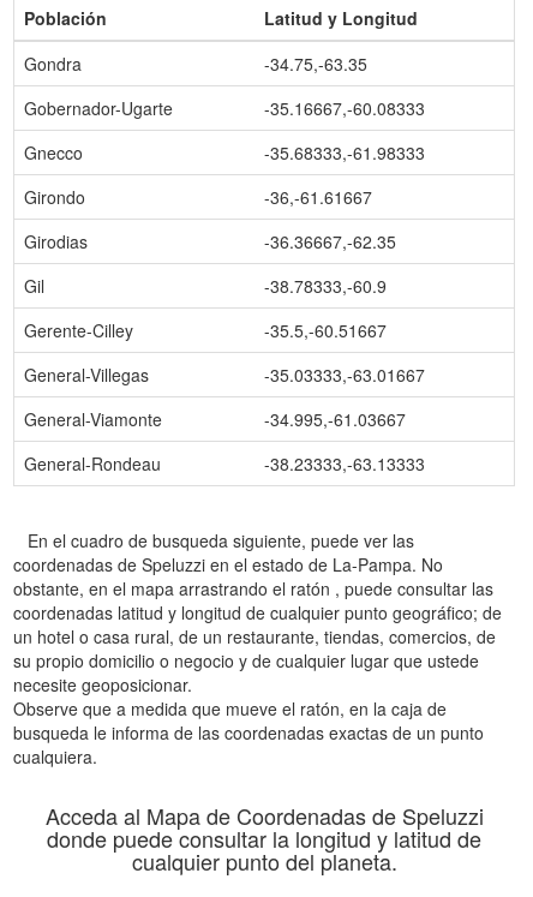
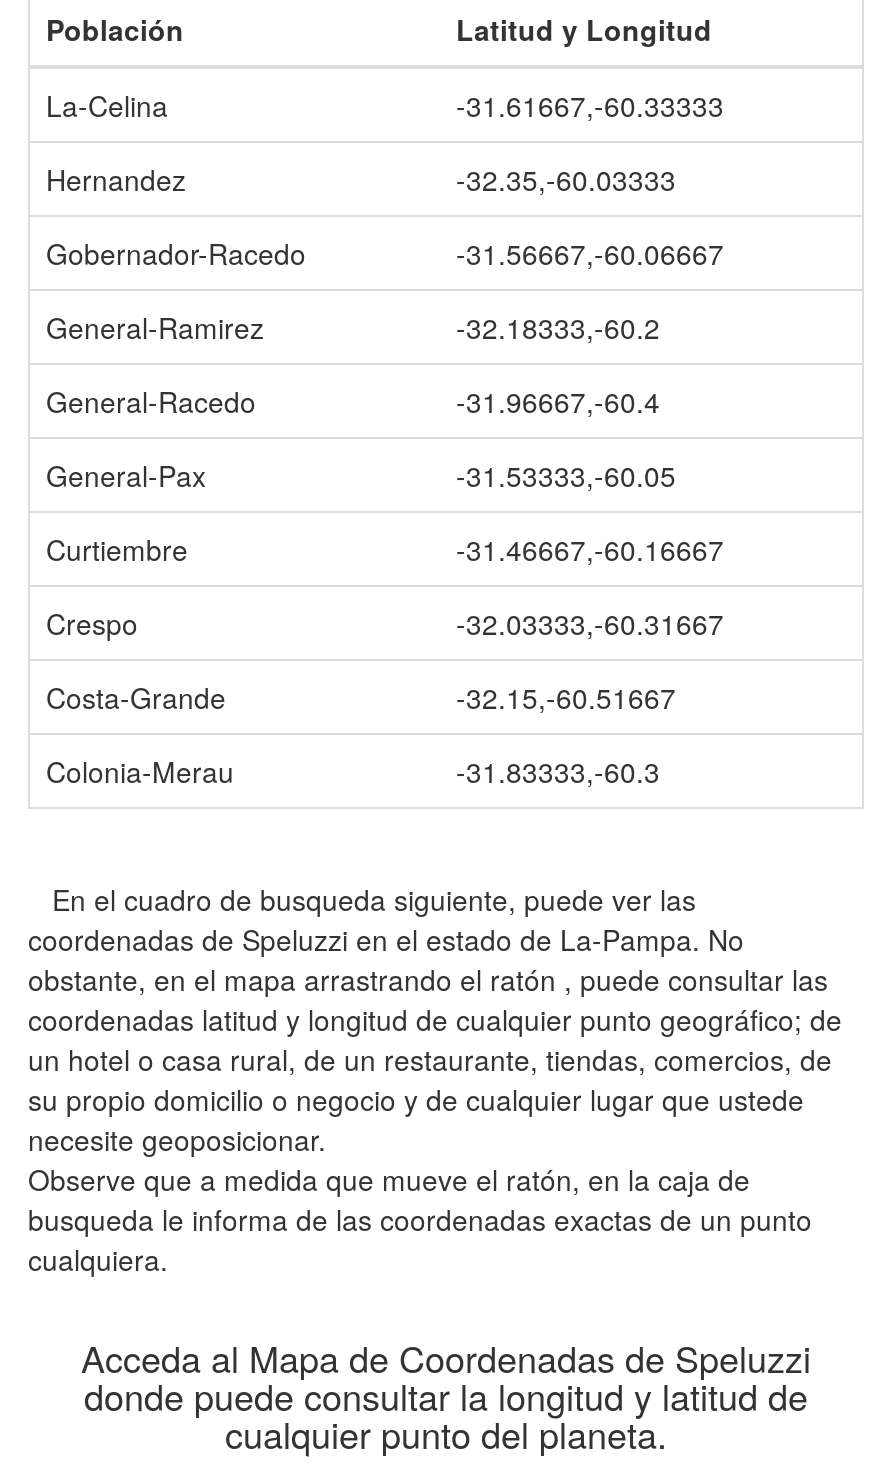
[24,52,367,76] Gondra | -34.75,-63.35 -> [46,85,724,125] La-Celina | -31.61667,-60.33333
[24,96,425,120] Gobernador-Ugarte | -35.16667,-60.08333 -> [46,159,676,199] Hernandez | -32.35,-60.03333
[24,140,425,165] Gnecco | -35.68333,-61.98333 -> [46,233,724,273] Gobernador-Racedo | -31.56667,-60.06667
[24,185,372,209] Girondo | -36,-61.61667 -> [46,307,660,347] General-Ramirez | -32.18333,-60.2
[24,229,396,253] Girodias | -36.36667,-62.35 -> [46,381,660,421] General-Racedo | -31.96667,-60.4
[24,274,387,298] Gil | -38.78333,-60.9 -> [46,455,676,495] General-Pax | -31.53333,-60.05
[24,318,387,342] Gerente-Cilley | -35.5,-60.51667 -> [46,529,724,569] Curtiembre | -31.46667,-60.16667
[24,363,425,387] General-Villegas | -35.03333,-63.01667 -> [46,603,724,643] Crespo | -32.03333,-60.31667
[24,407,406,431] General-Viamonte | -34.995,-61.03667 -> [46,677,676,717] Costa-Grande | -32.15,-60.51667
[24,452,425,476] General-Rondeau | -38.23333,-63.13333 -> [46,751,660,791] Colonia-Merau | -31.83333,-60.3

